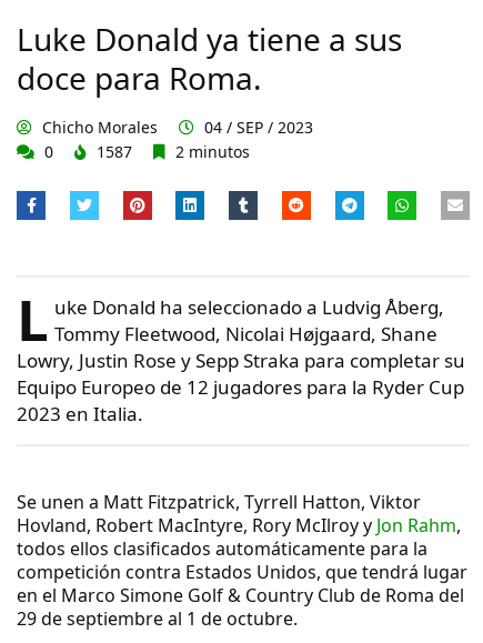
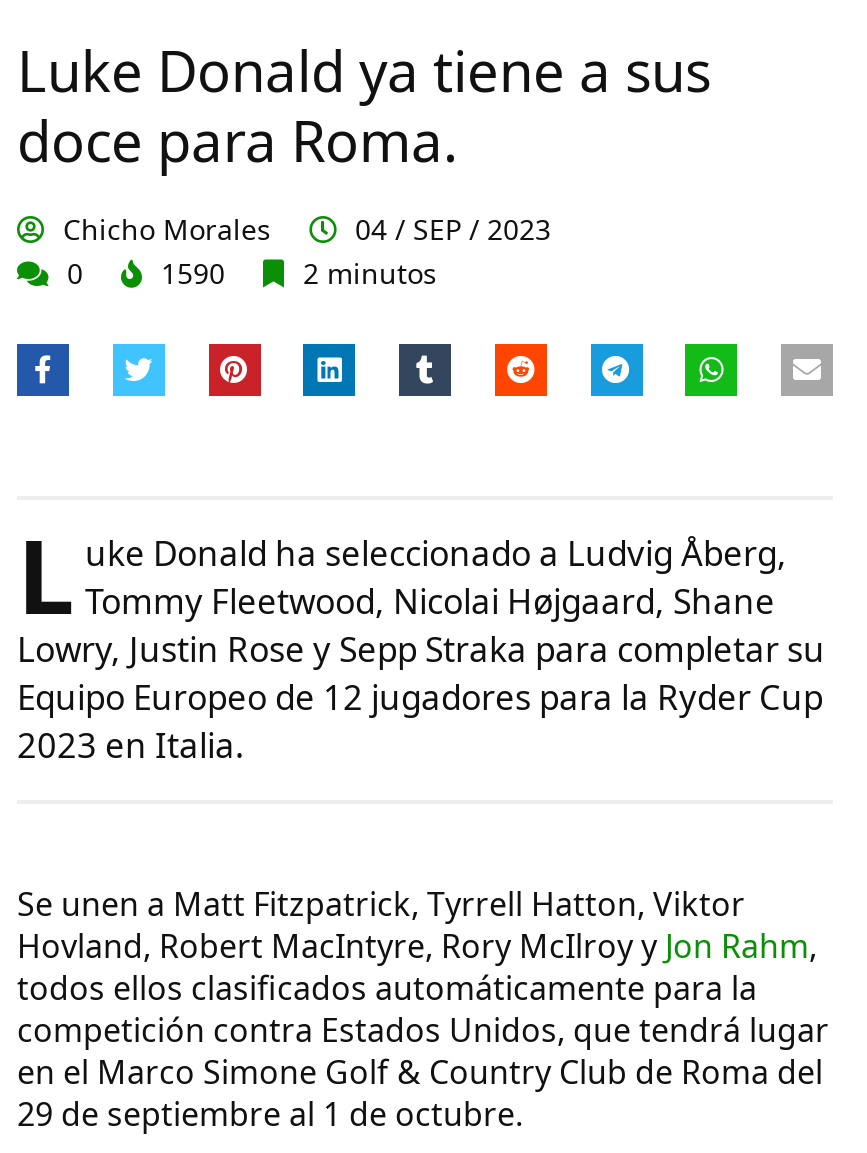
[40,141,250,162] 0 1587 2 minutos -> [59,255,437,293] 0 1590 2 minutos

